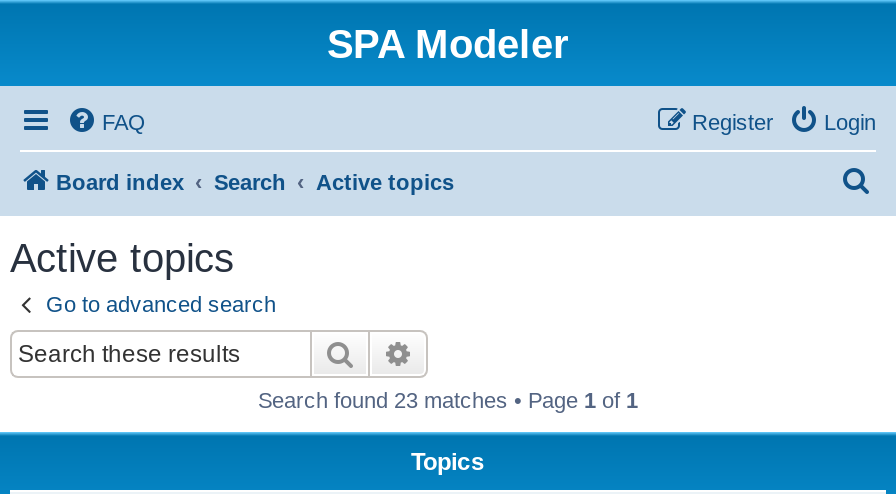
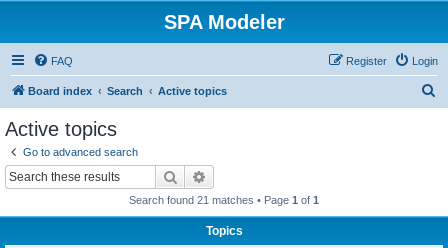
[258,387,638,411] Search found 23 matches • Page 1 of 1 -> [129,193,319,205] Search found 21 matches • Page 1 of 1

